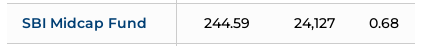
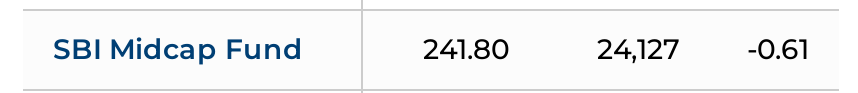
[204,14,250,32] 244.59 -> [423,30,509,66] 241.80
[294,14,399,32] 24,127 0.68 -> [597,30,809,66] 24,127 -0.61

